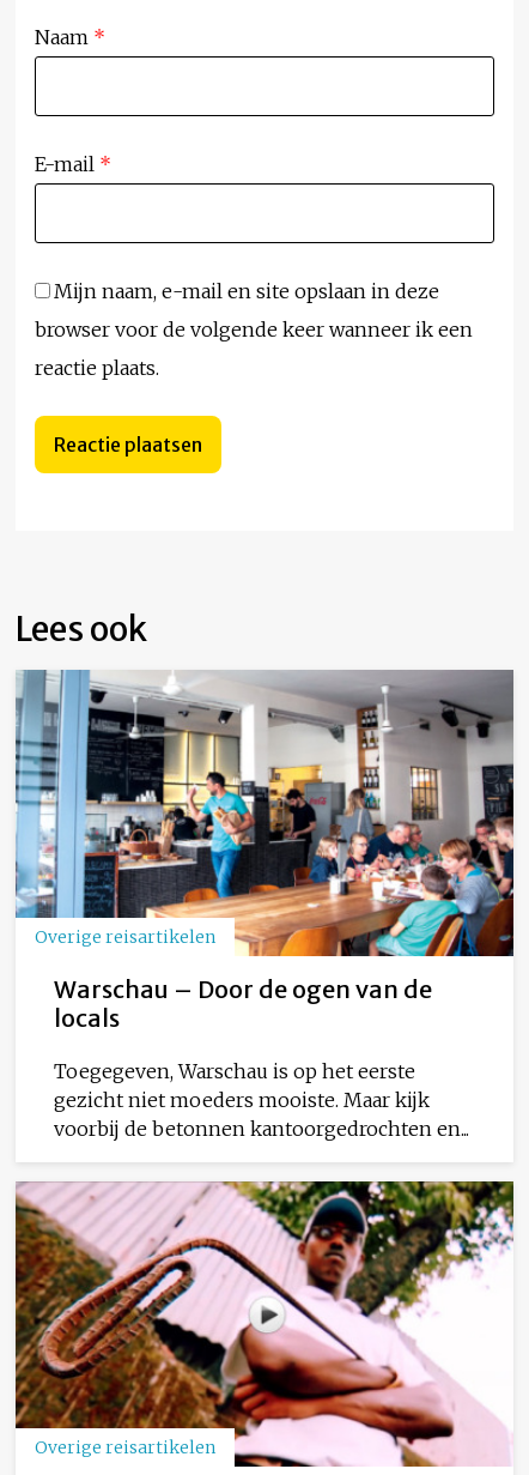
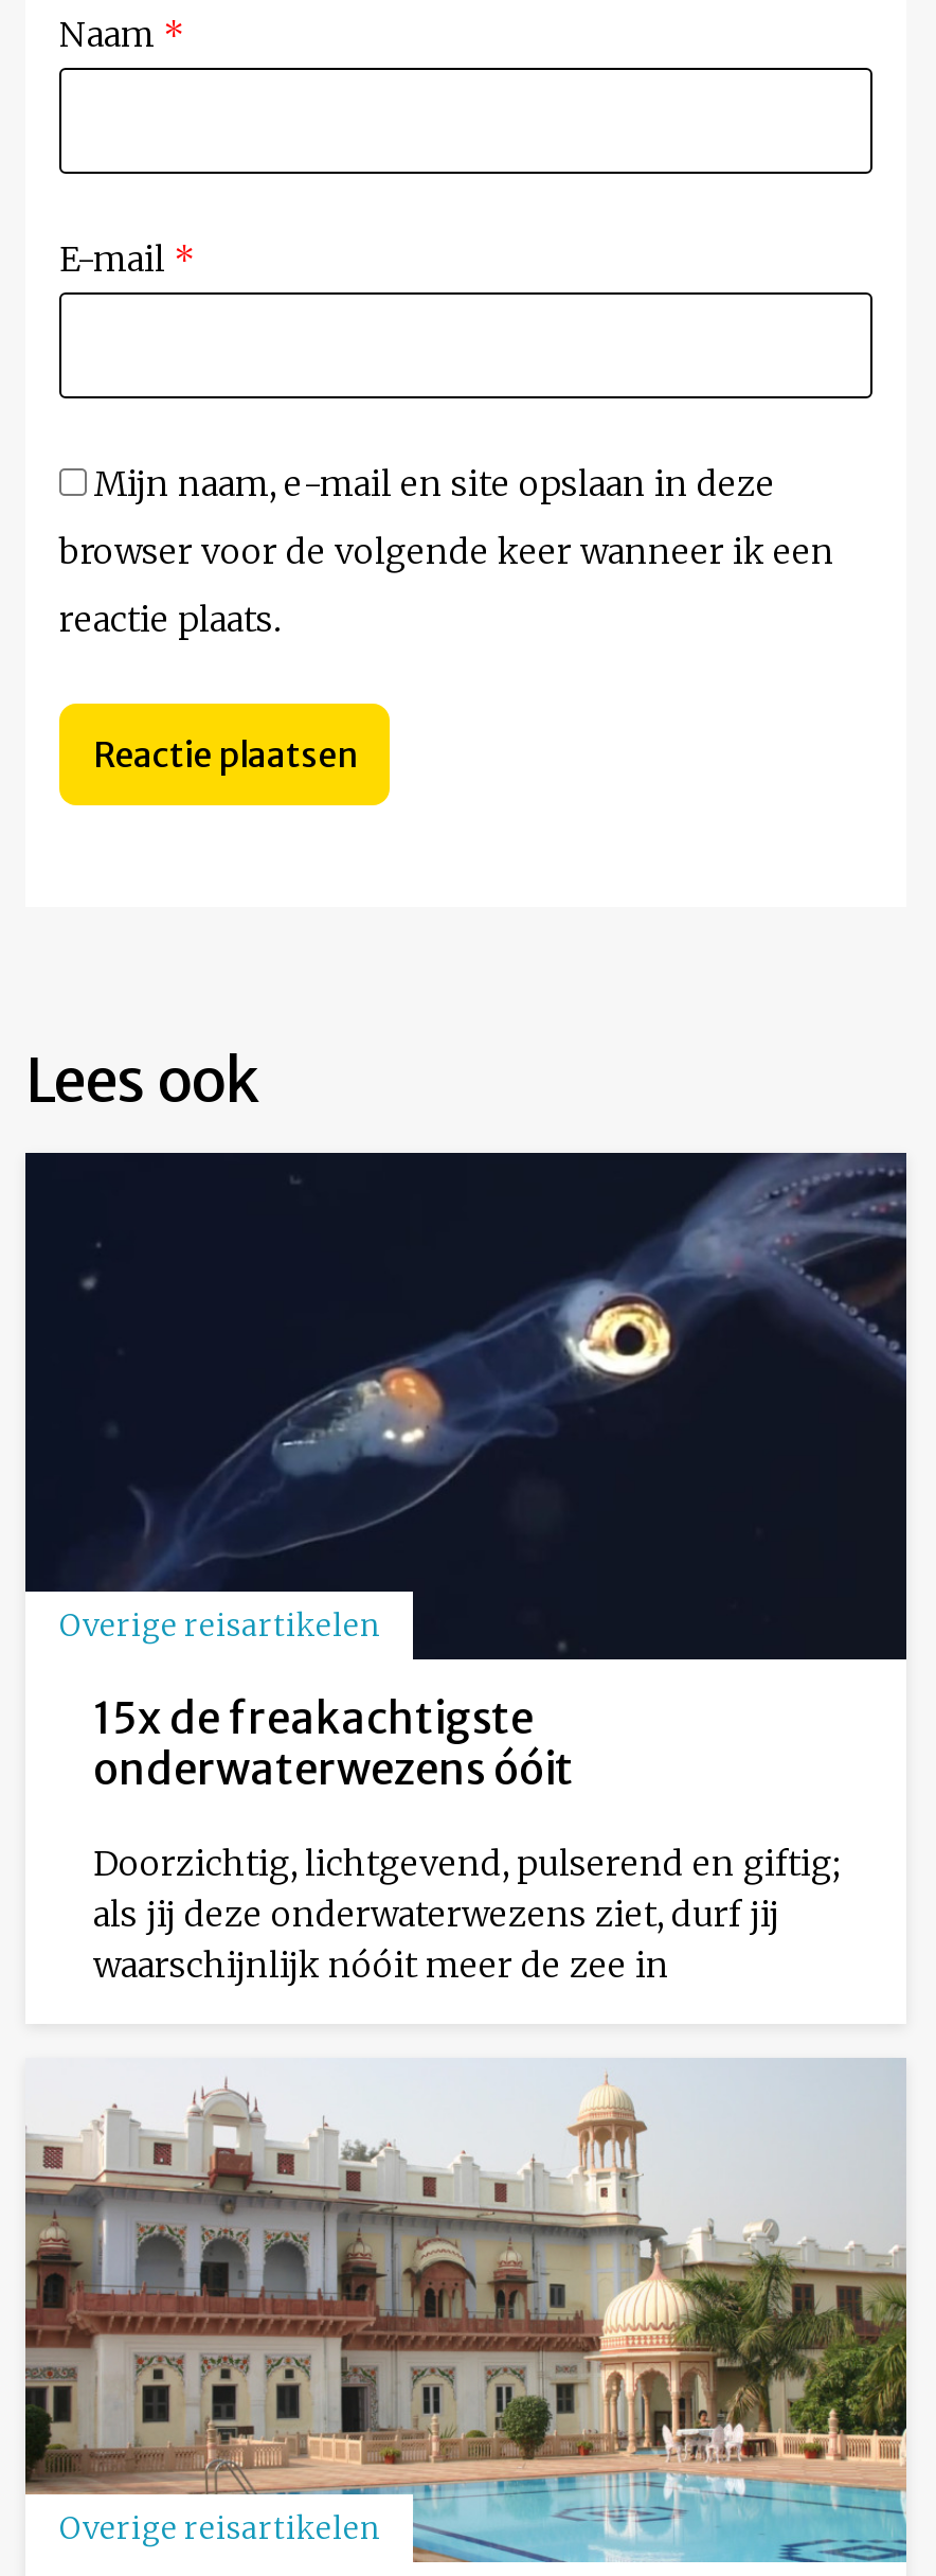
[14,670,515,1033] [image] | Warschau – Door de ogen van de | locals -> [23,1151,908,1795] [image] | 15x de freakachtigste | onderwaterwezens óóit
[54,1059,469,1141] Toegegeven, Warschau is op het eerste | gezicht niet moeders mooiste. Maar kijk | voorbij de betonnen kantoorgedrochten en... -> [93,1842,839,1986] Doorzichtig, lichtgevend, pulserend en giftig; | als jij deze onderwaterwezens ziet, durf jij | waarschijnlijk nóóit meer de zee in
[14,1180,515,1468] [image] -> [23,2058,908,2564] [image]

